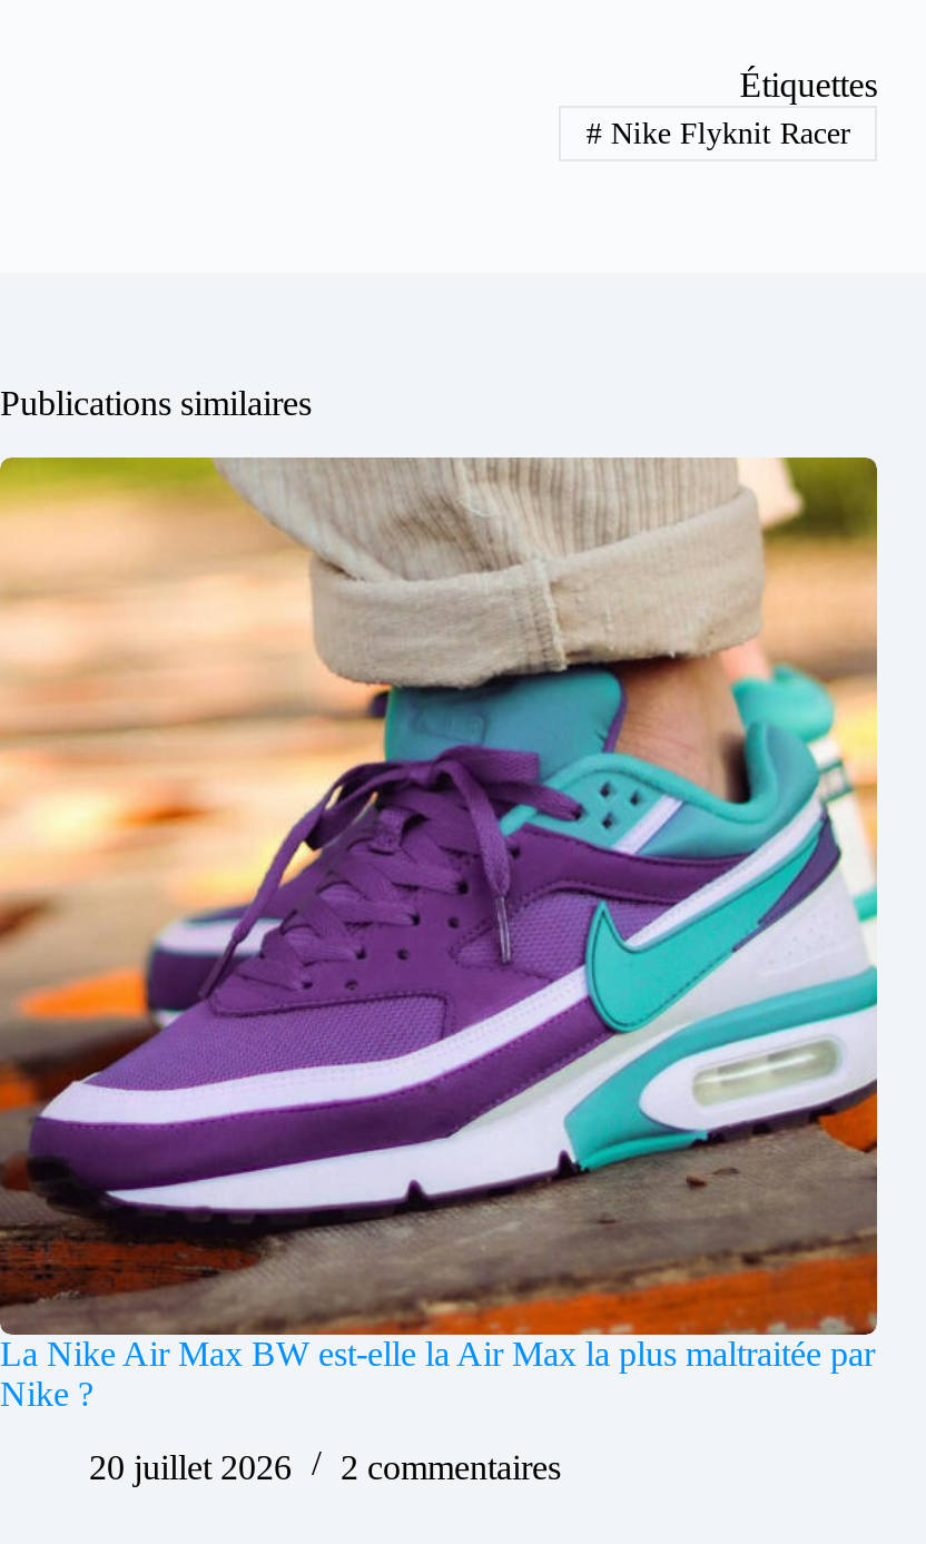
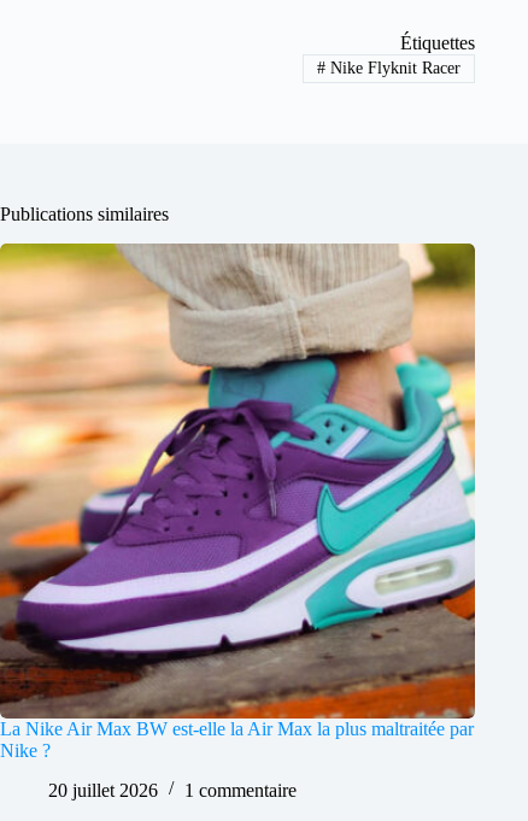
[341,1447,561,1485] 2 commentaires -> [184,780,297,801] 1 commentaire

